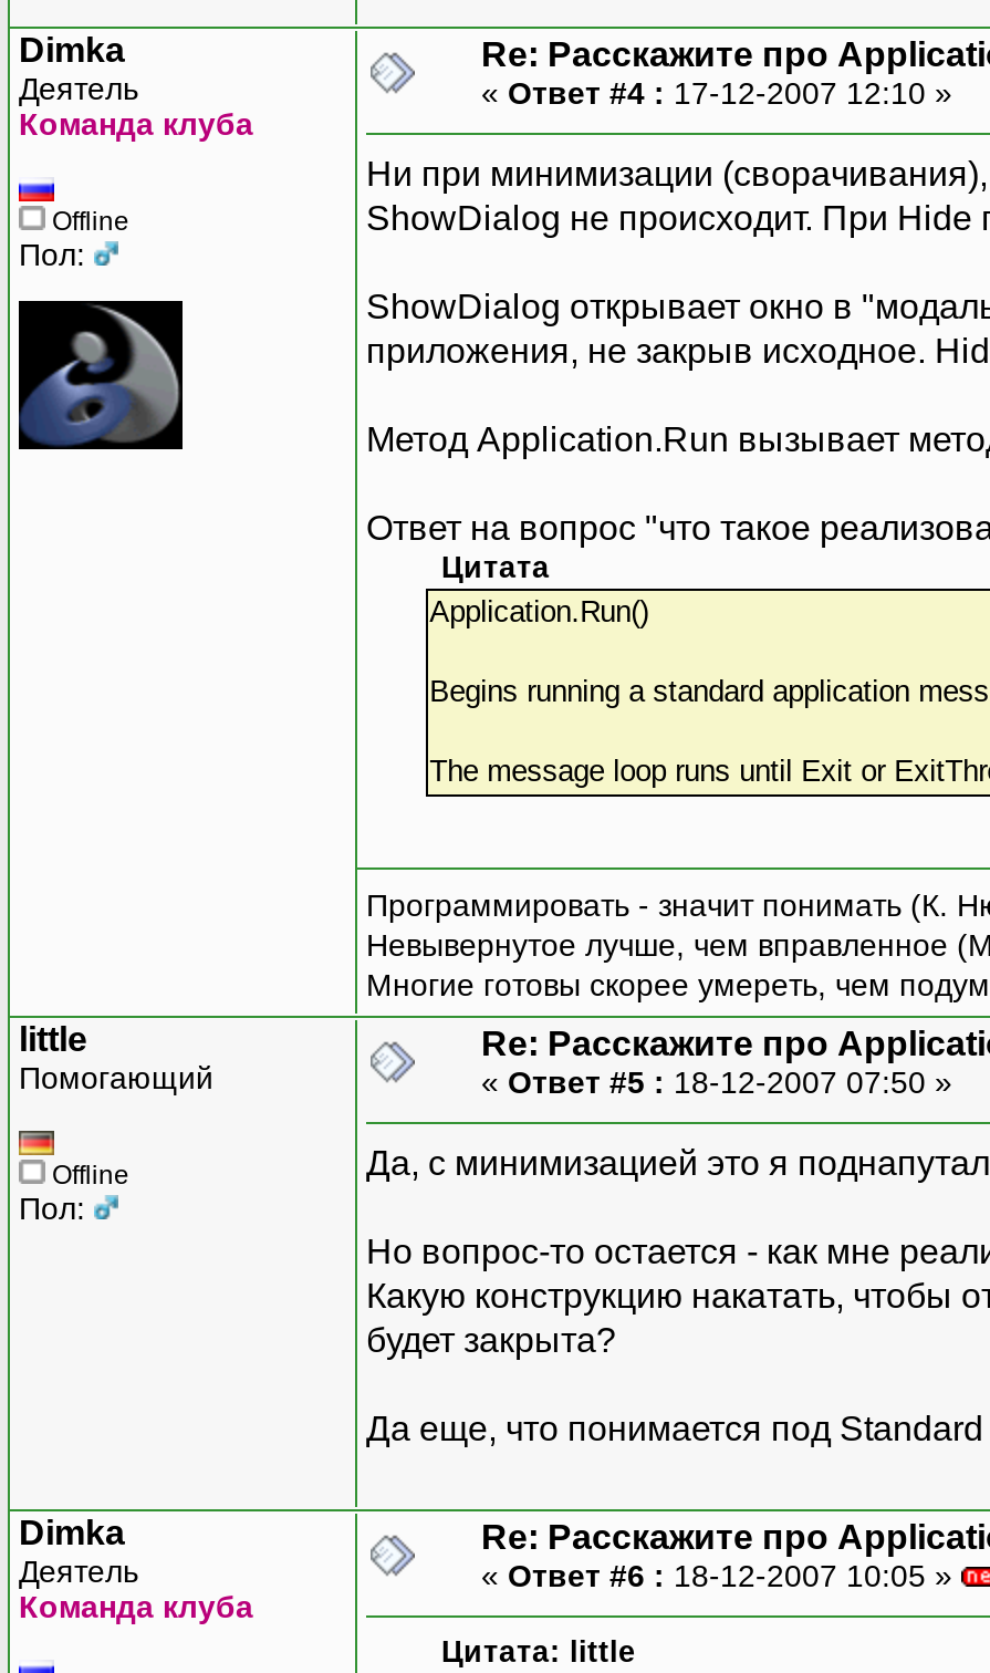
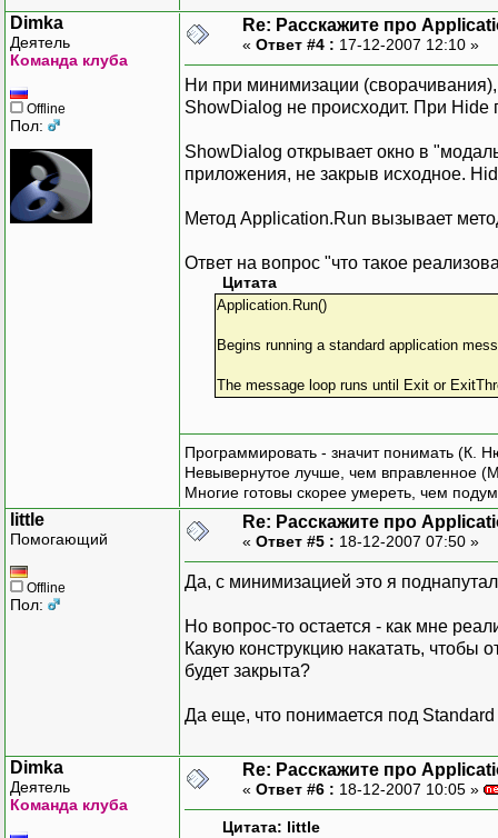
[56,303,154,445] [image] -> [28,149,78,222] [image]

